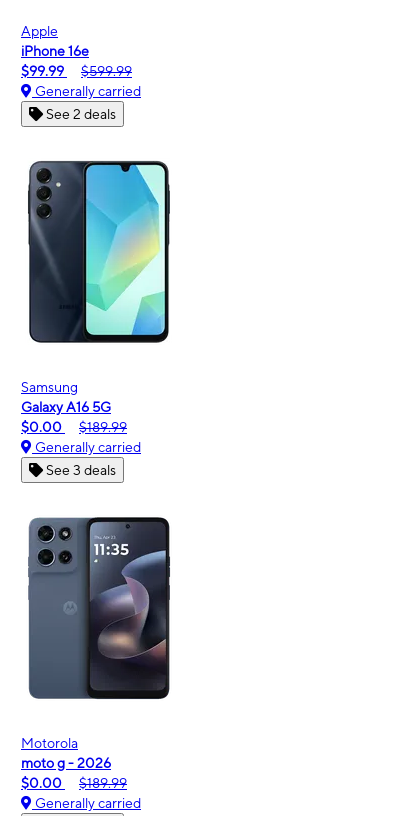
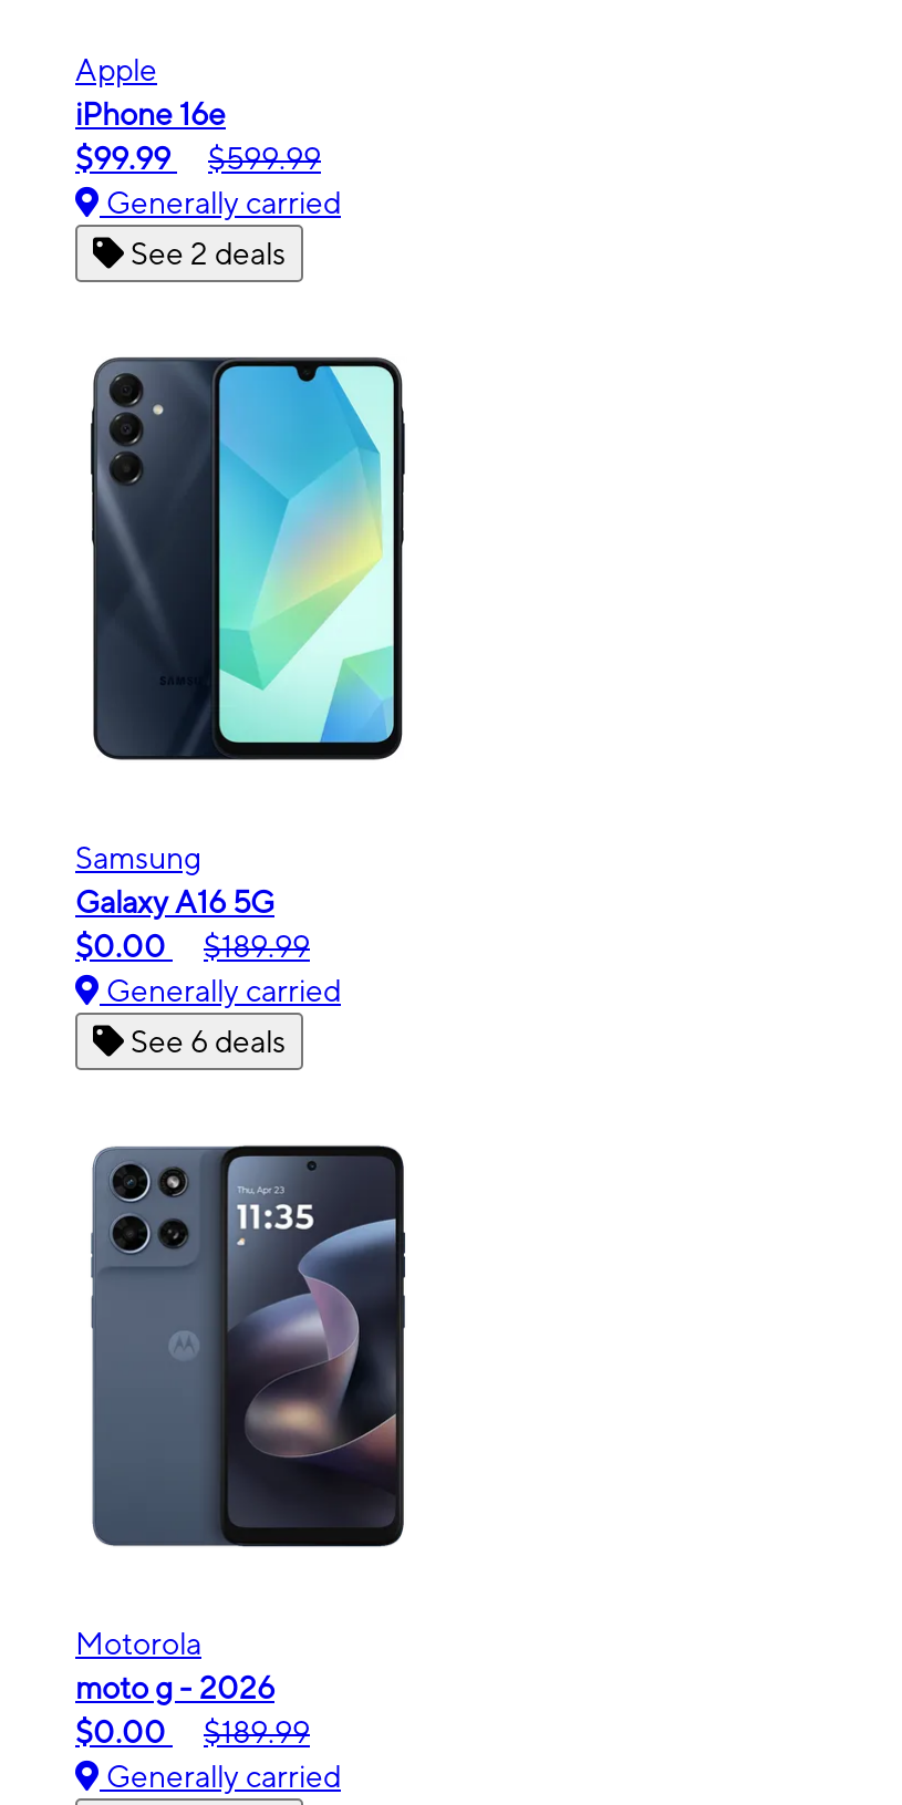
[46,462,116,478] See 3 deals -> [131,1023,286,1058] See 6 deals

